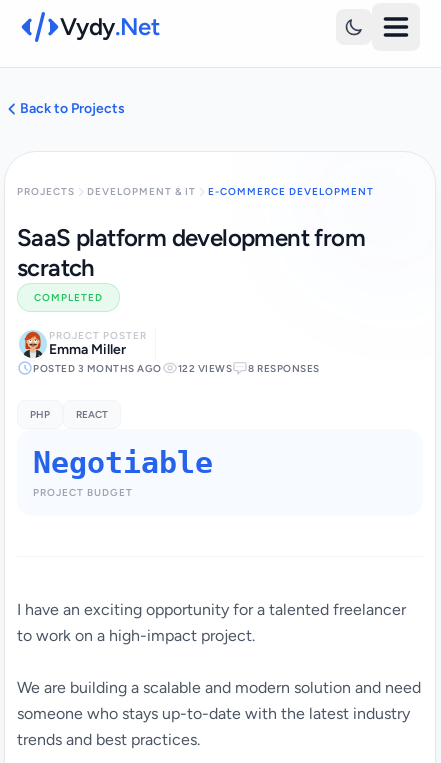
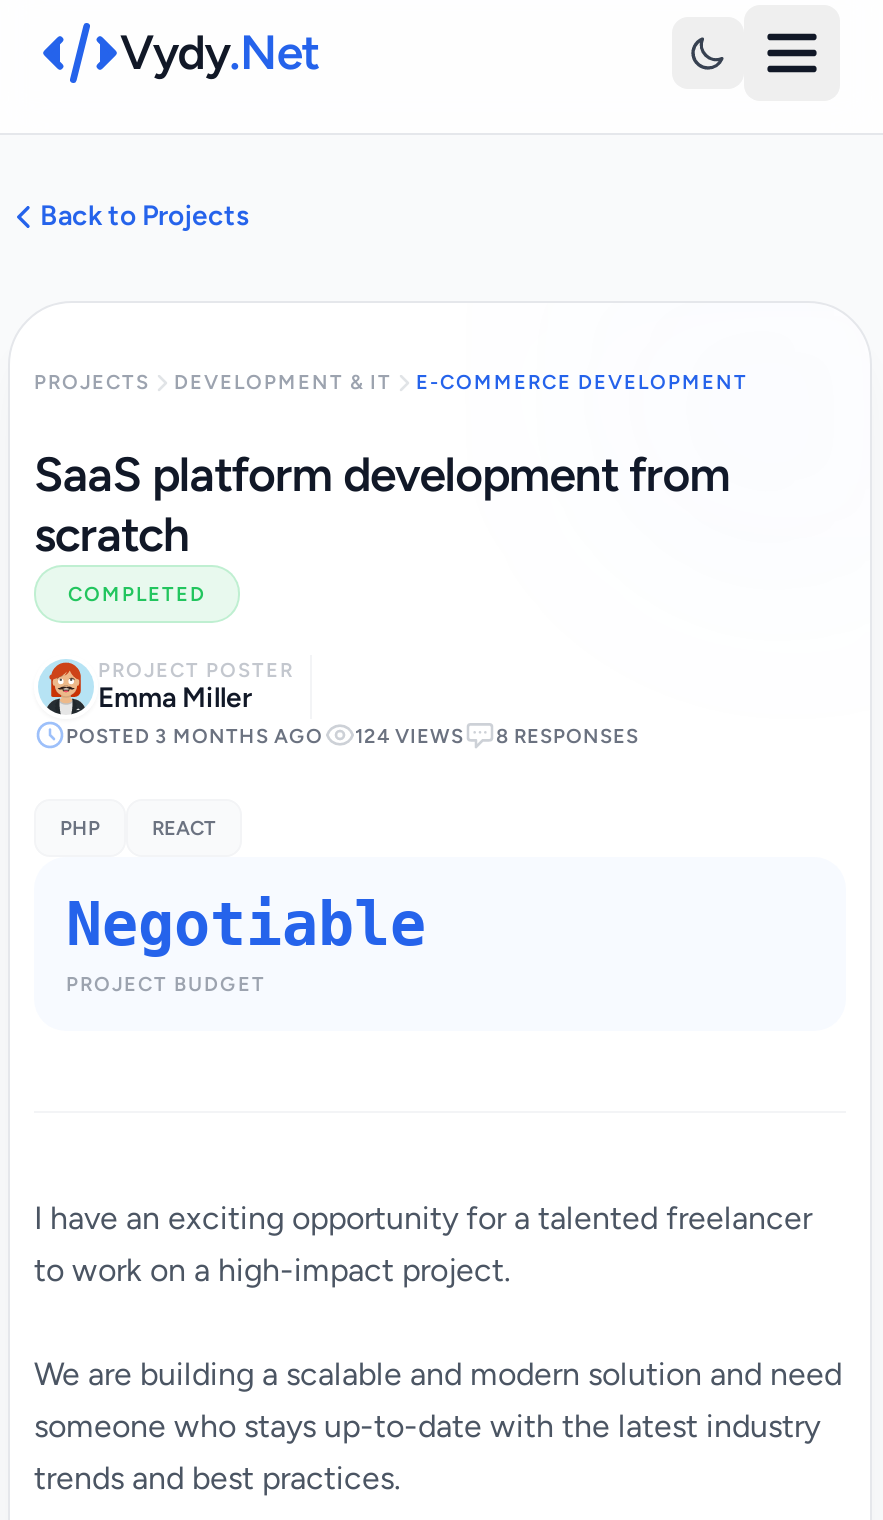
[33,361,319,374] POSTED 3 MONTHS AGO 122 VIEWS 8 RESPONSES -> [66,722,639,748] POSTED 3 MONTHS AGO 124 VIEWS 8 RESPONSES

